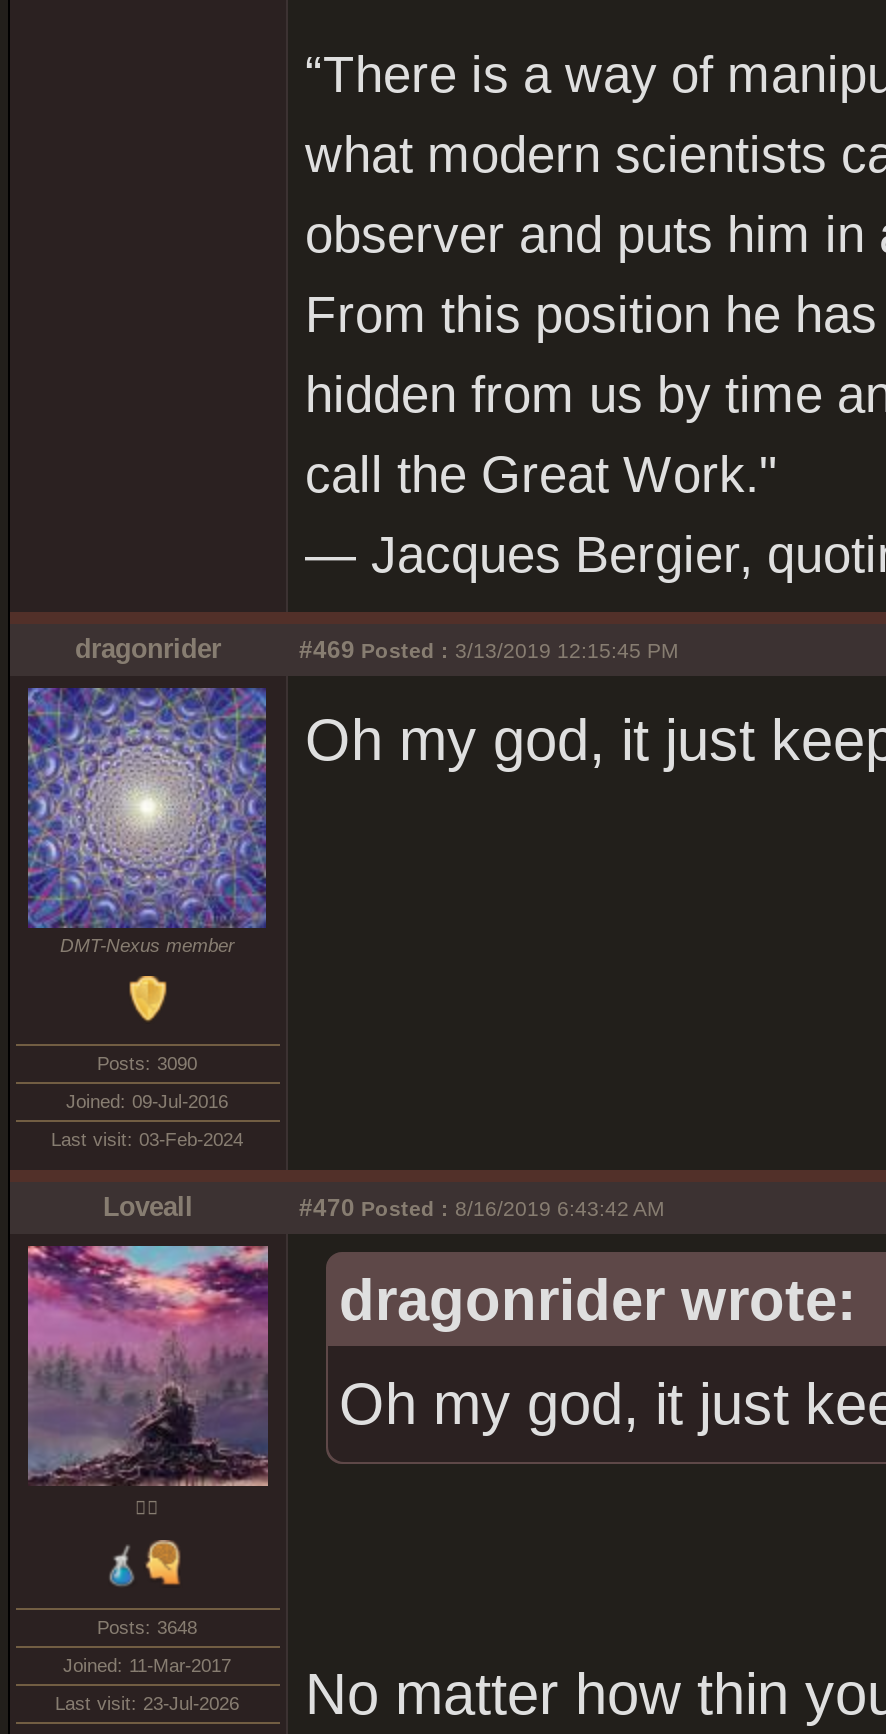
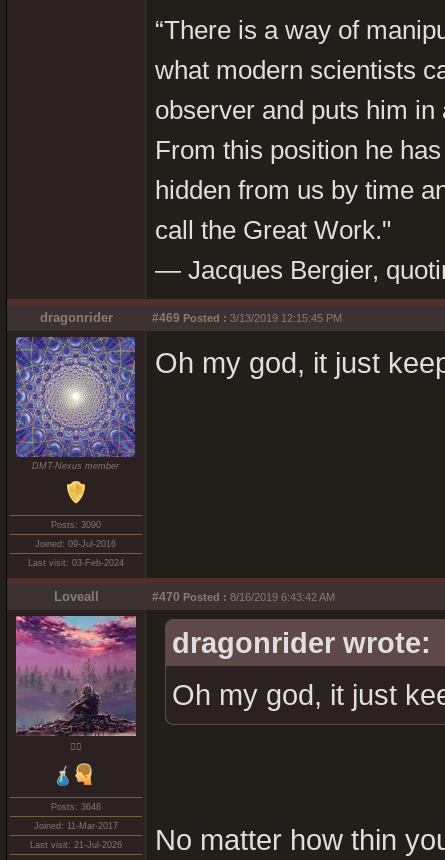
[55,1694,239,1714] Last visit: 23-Jul-2026 -> [29,840,121,850] Last visit: 21-Jul-2026

